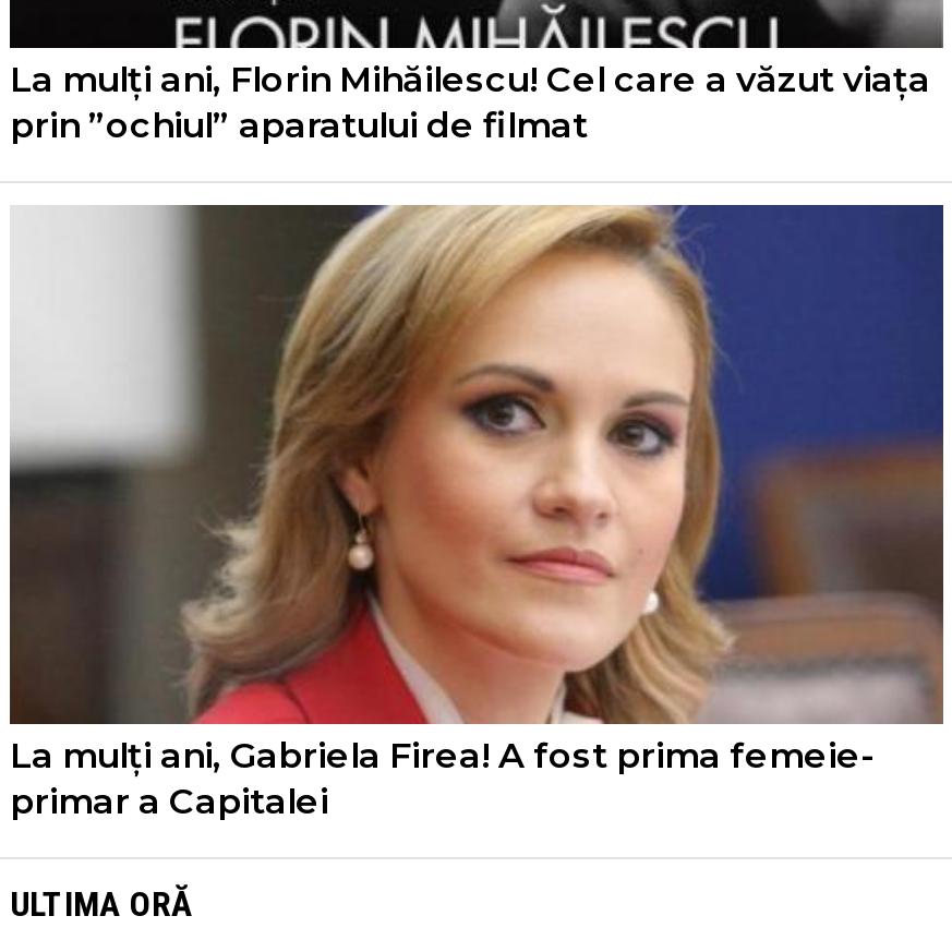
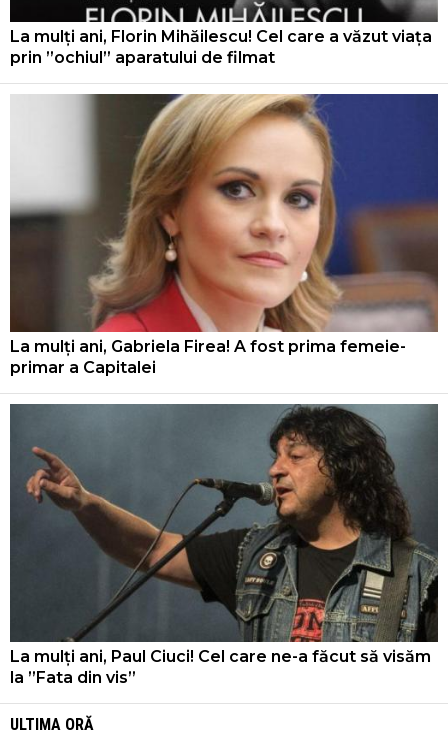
none -> [9,403,439,687] [image] | La mulți ani, Paul Ciuci! Cel care ne-a făcut să visăm | la ”Fata din vis”

